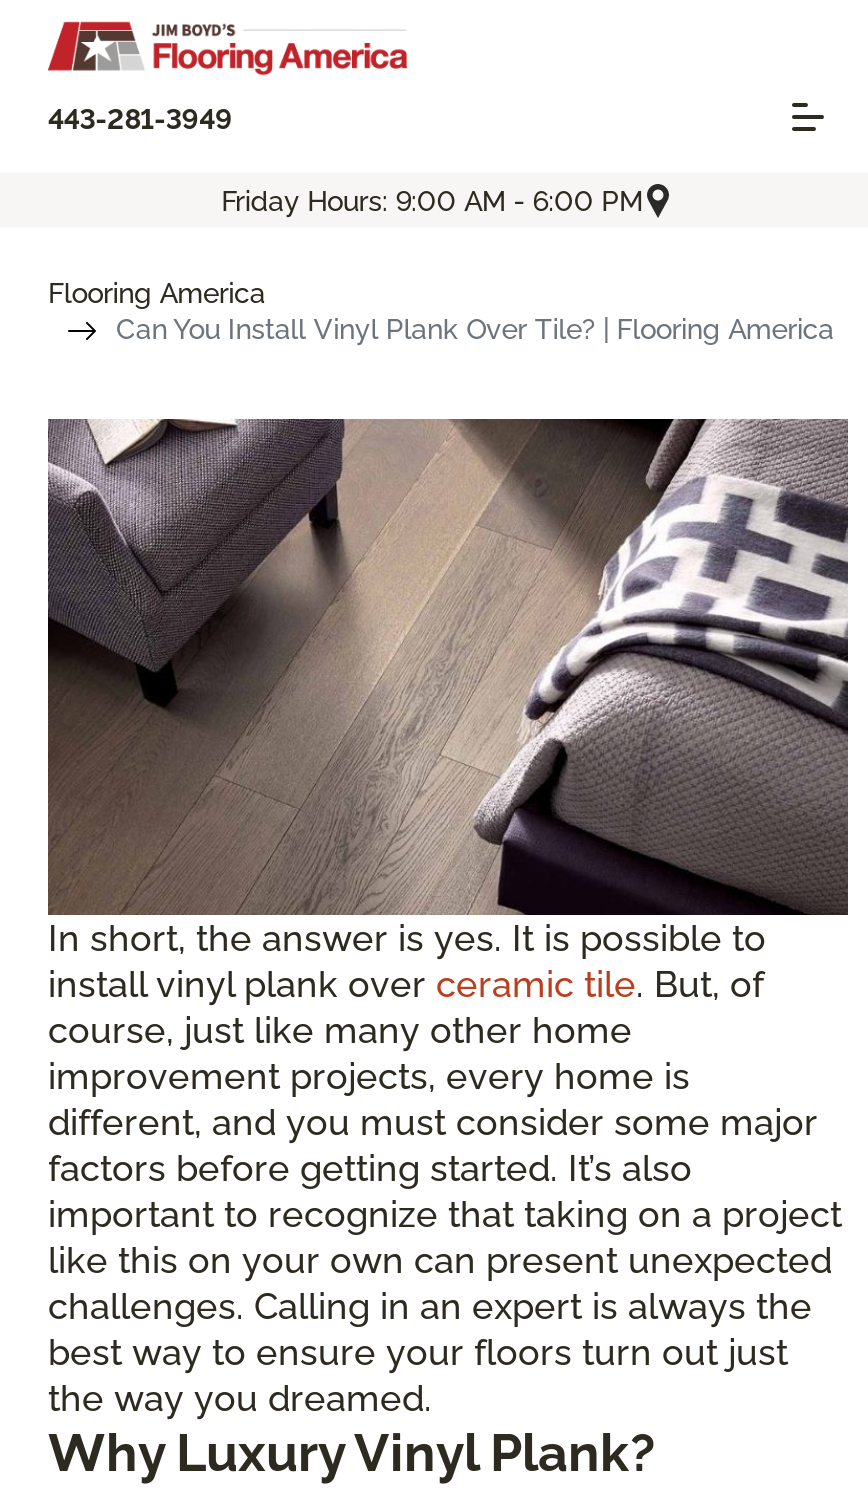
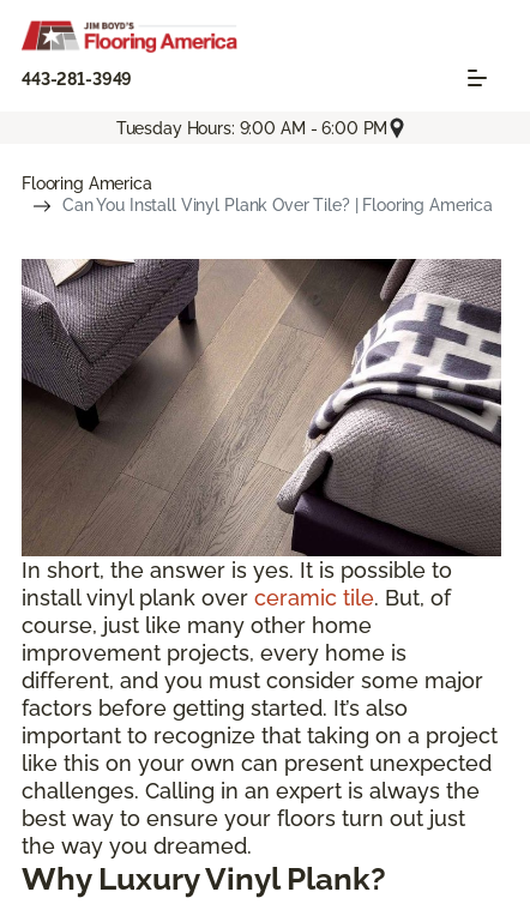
[221,184,643,216] Friday Hours: 9:00 AM - 6:00 PM -> [116,118,388,137] Tuesday Hours: 9:00 AM - 6:00 PM

